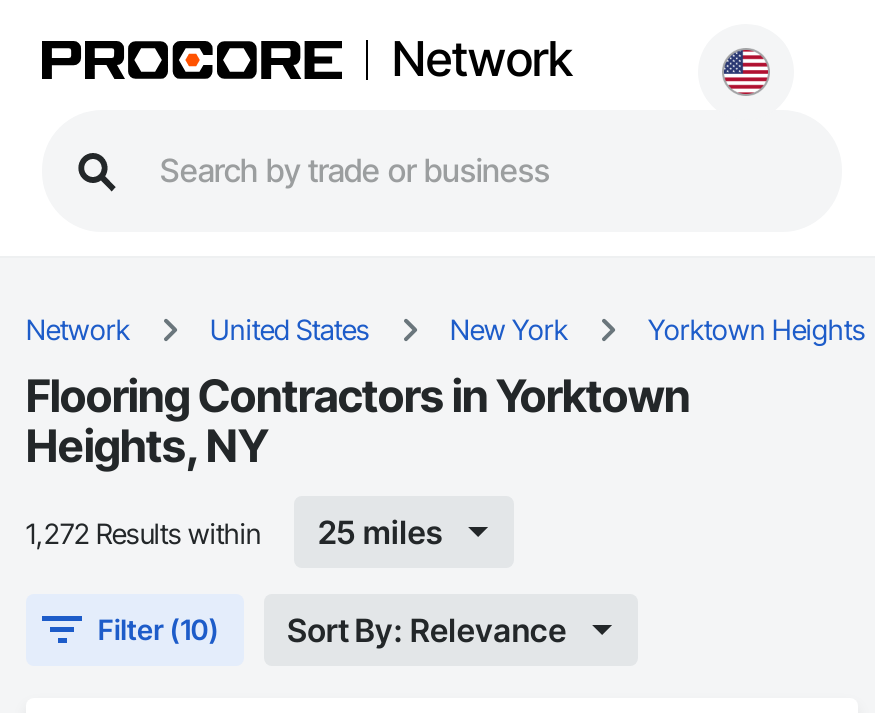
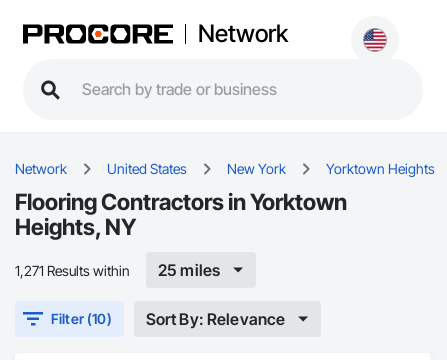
[26,515,262,549] 1,272 Results within -> [15,261,130,278] 1,271 Results within

